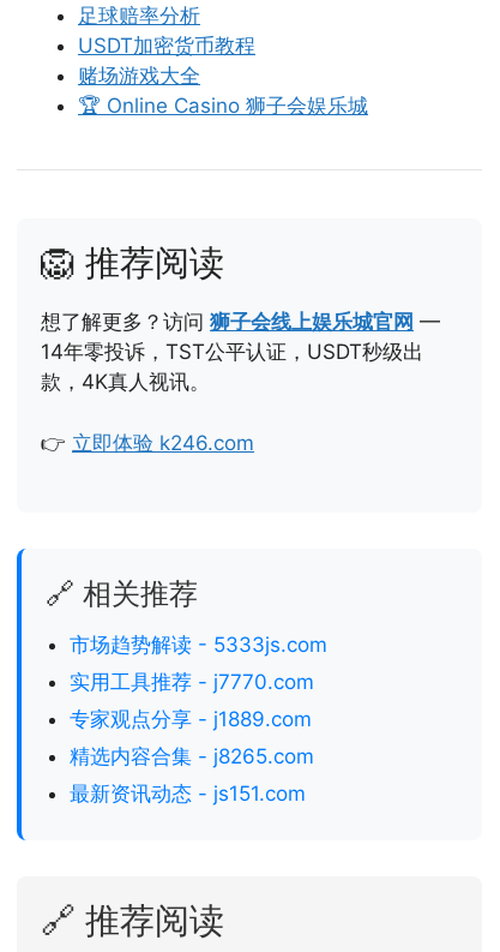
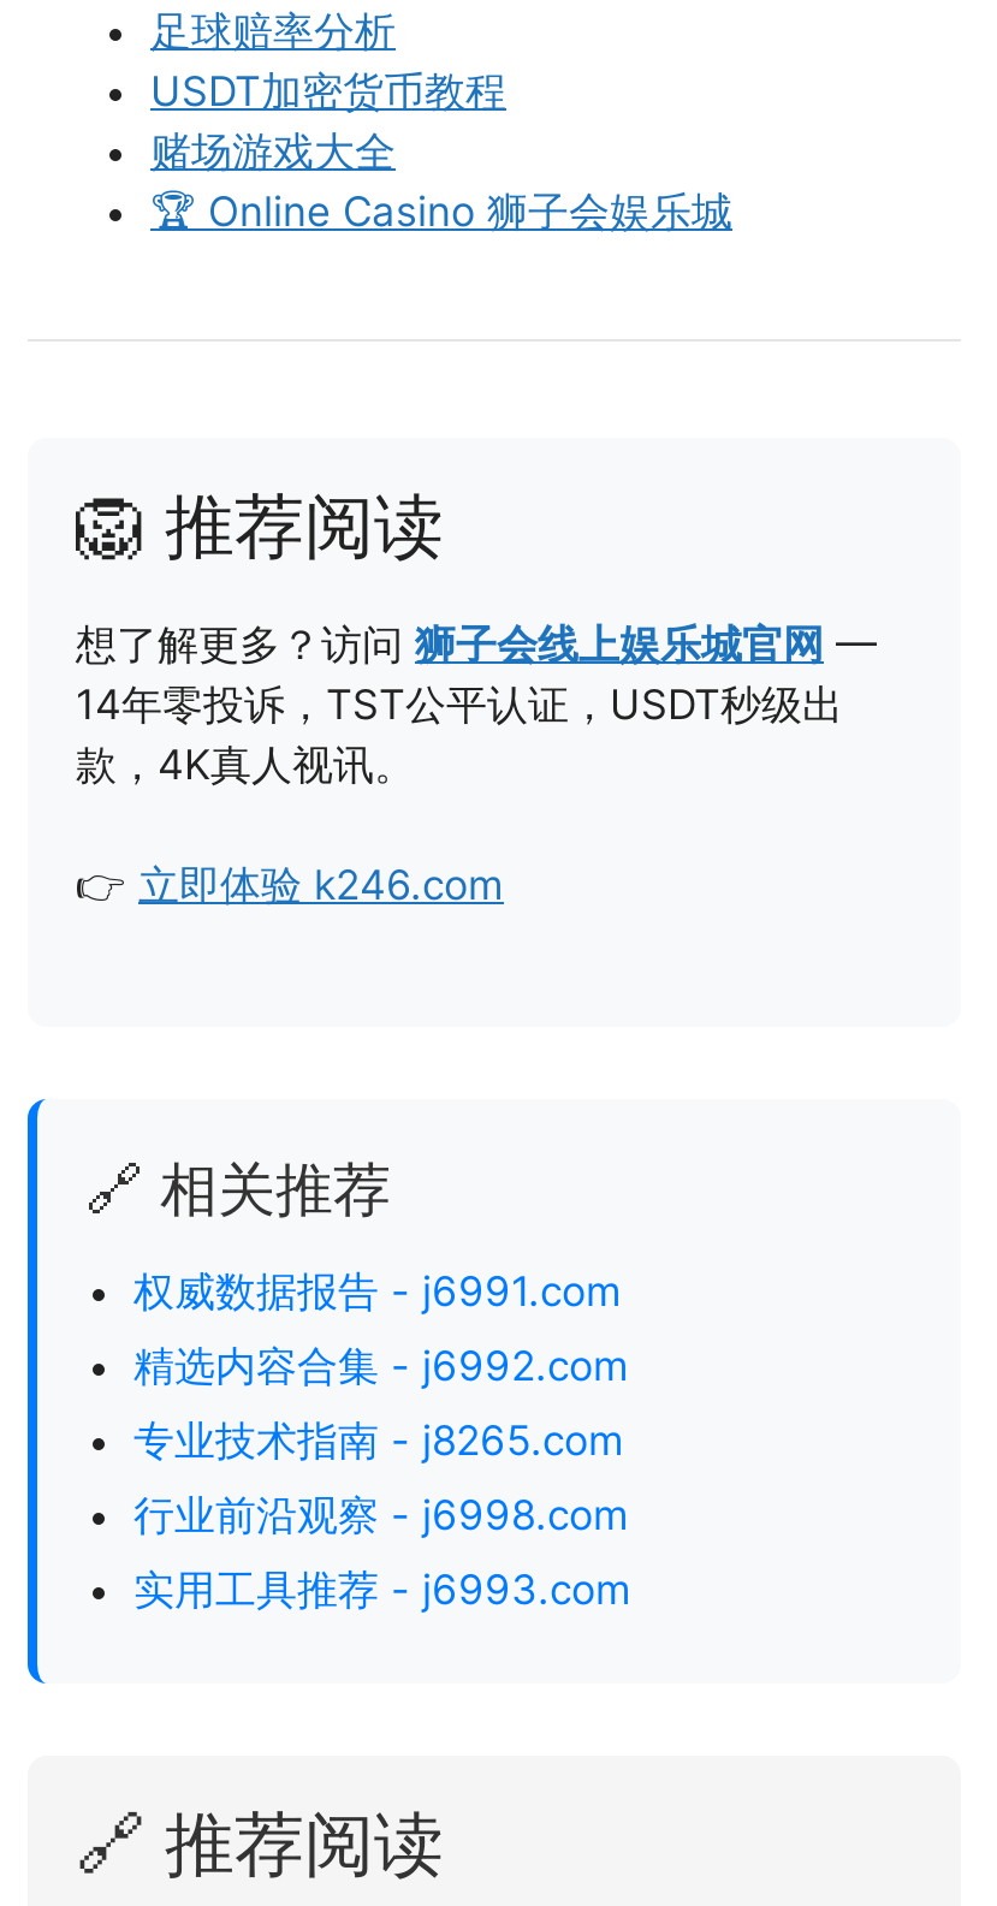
[70,633,327,657] 市场趋势解读 - 5333js.com -> [133,1268,622,1316] 权威数据报告 - j6991.com
[70,670,314,694] 实用工具推荐 - j7770.com -> [133,1342,629,1390] 精选内容合集 - j6992.com
[70,707,312,731] 专家观点分享 - j1889.com -> [133,1417,624,1465] 专业技术指南 - j8265.com
[70,744,314,768] 精选内容合集 - j8265.com -> [133,1491,629,1539] 行业前沿观察 - j6998.com
[70,782,306,806] 最新资讯动态 - js151.com -> [133,1566,631,1614] 实用工具推荐 - j6993.com

